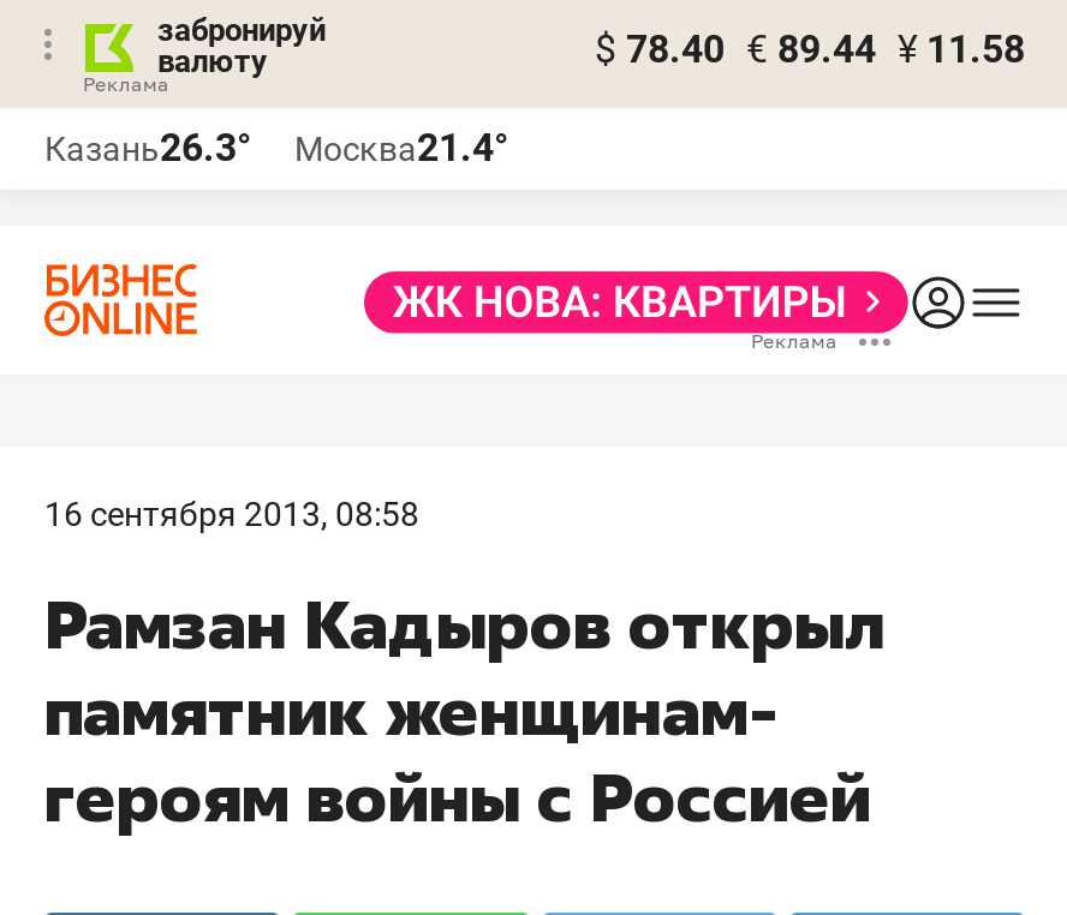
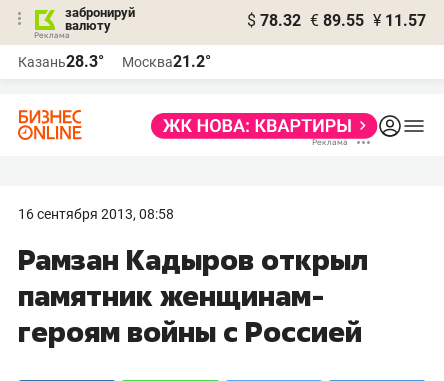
[595,26,1025,72] $ 78.40 € 89.44 ¥ 11.58 -> [247,11,426,30] $ 78.32 € 89.55 ¥ 11.57
[44,125,251,171] Казань26.3° -> [18,52,104,71] Казань28.3°
[294,125,508,171] Москва21.4° -> [122,52,211,71] Москва21.2°

